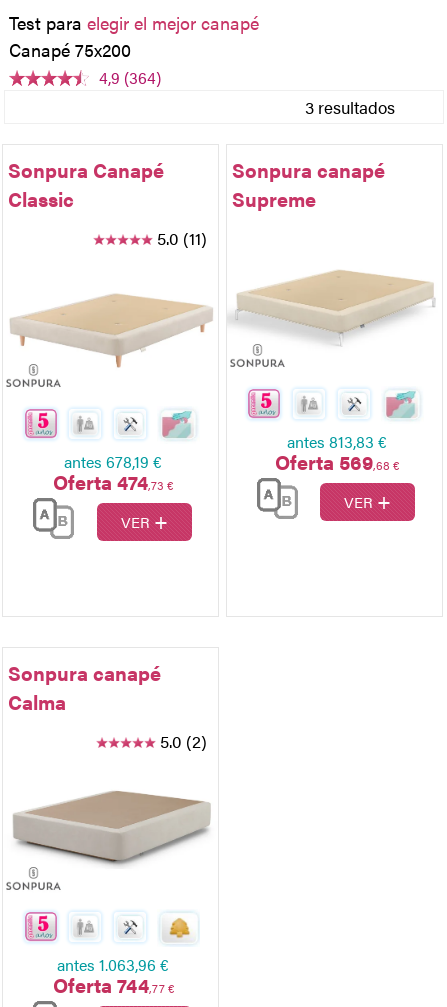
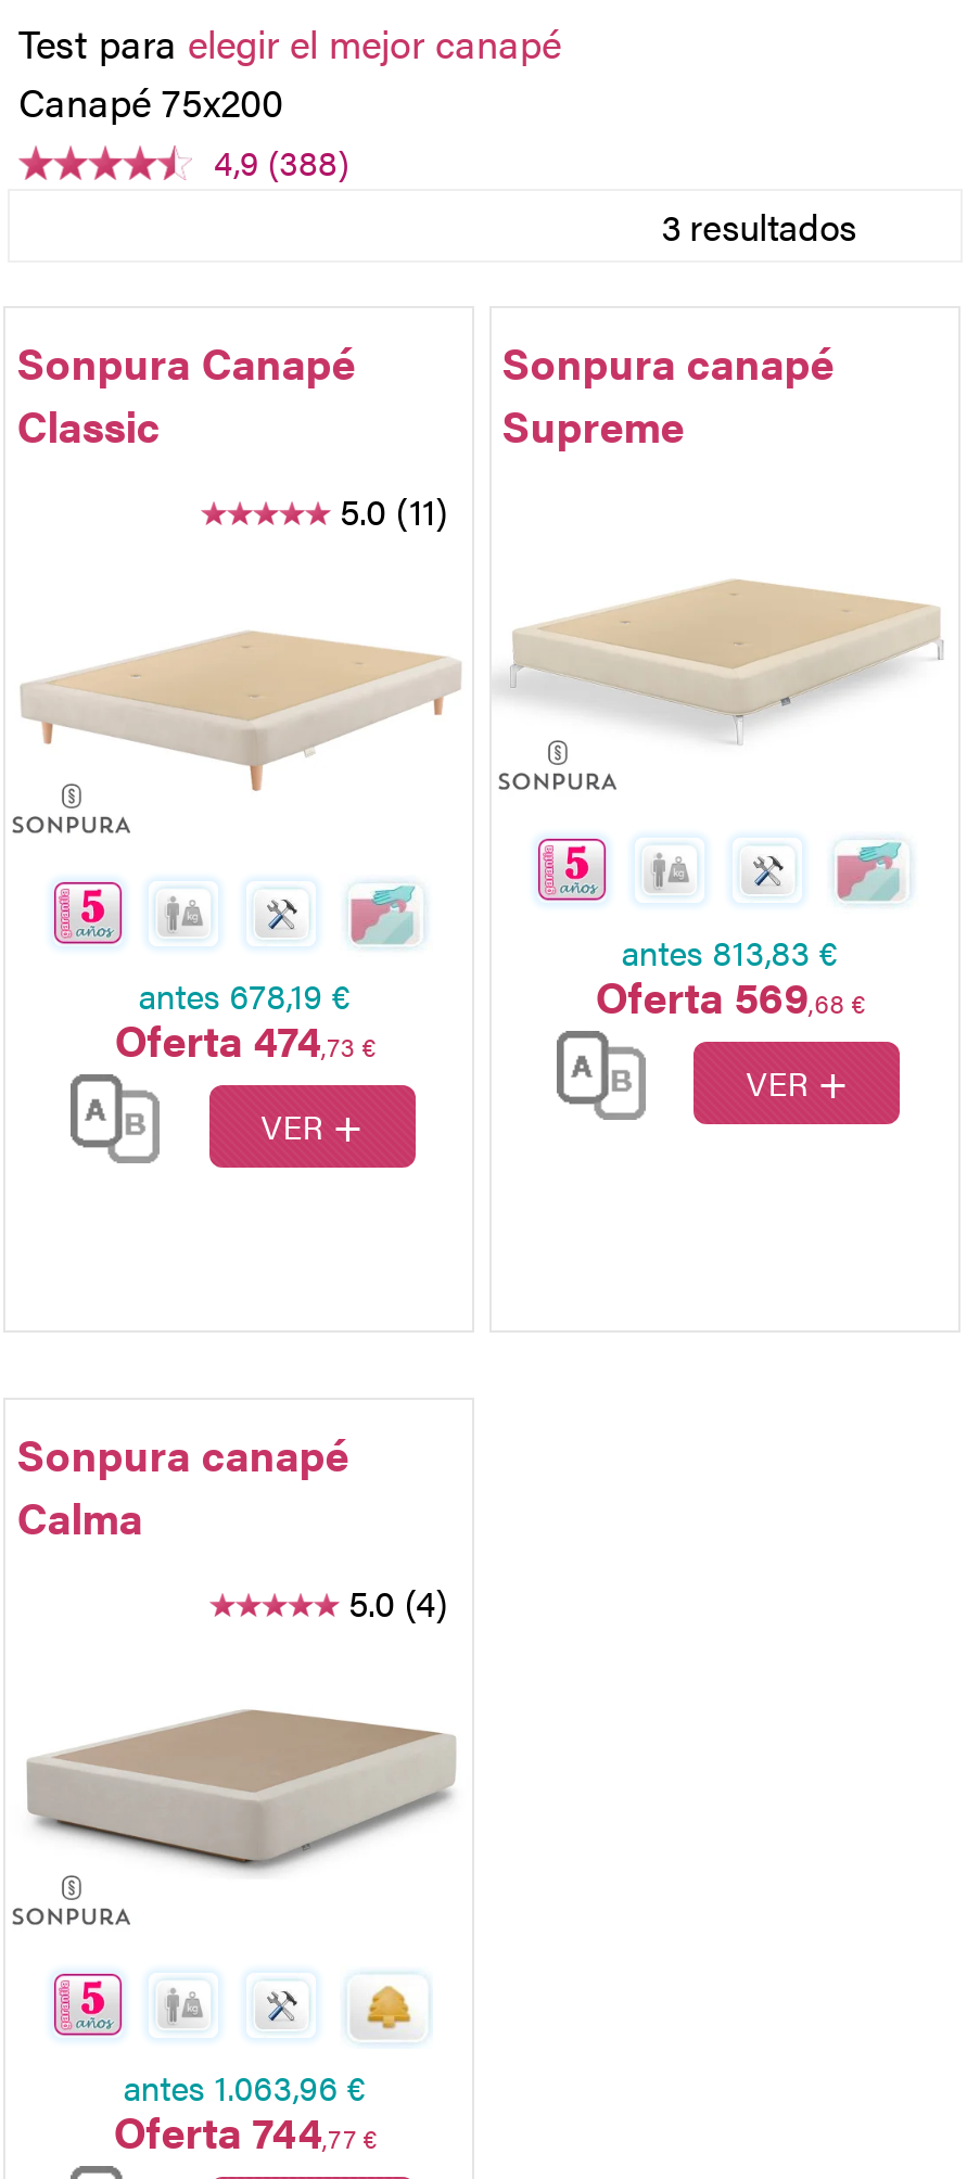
[99,66,161,89] 4,9 (364) -> [214,137,348,187] 4,9 (388)
[160,729,207,753] 5.0 (2) -> [348,1576,448,1628] 5.0 (4)

